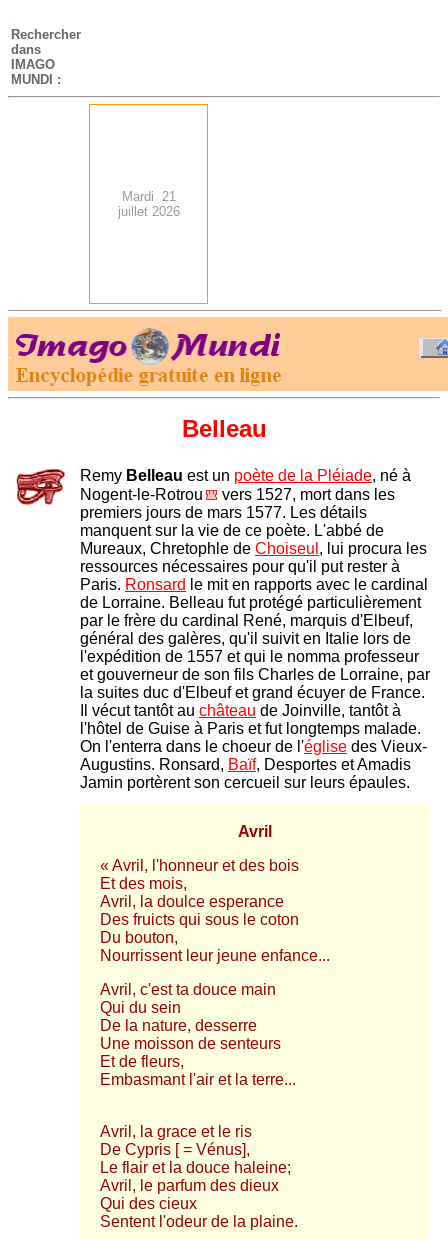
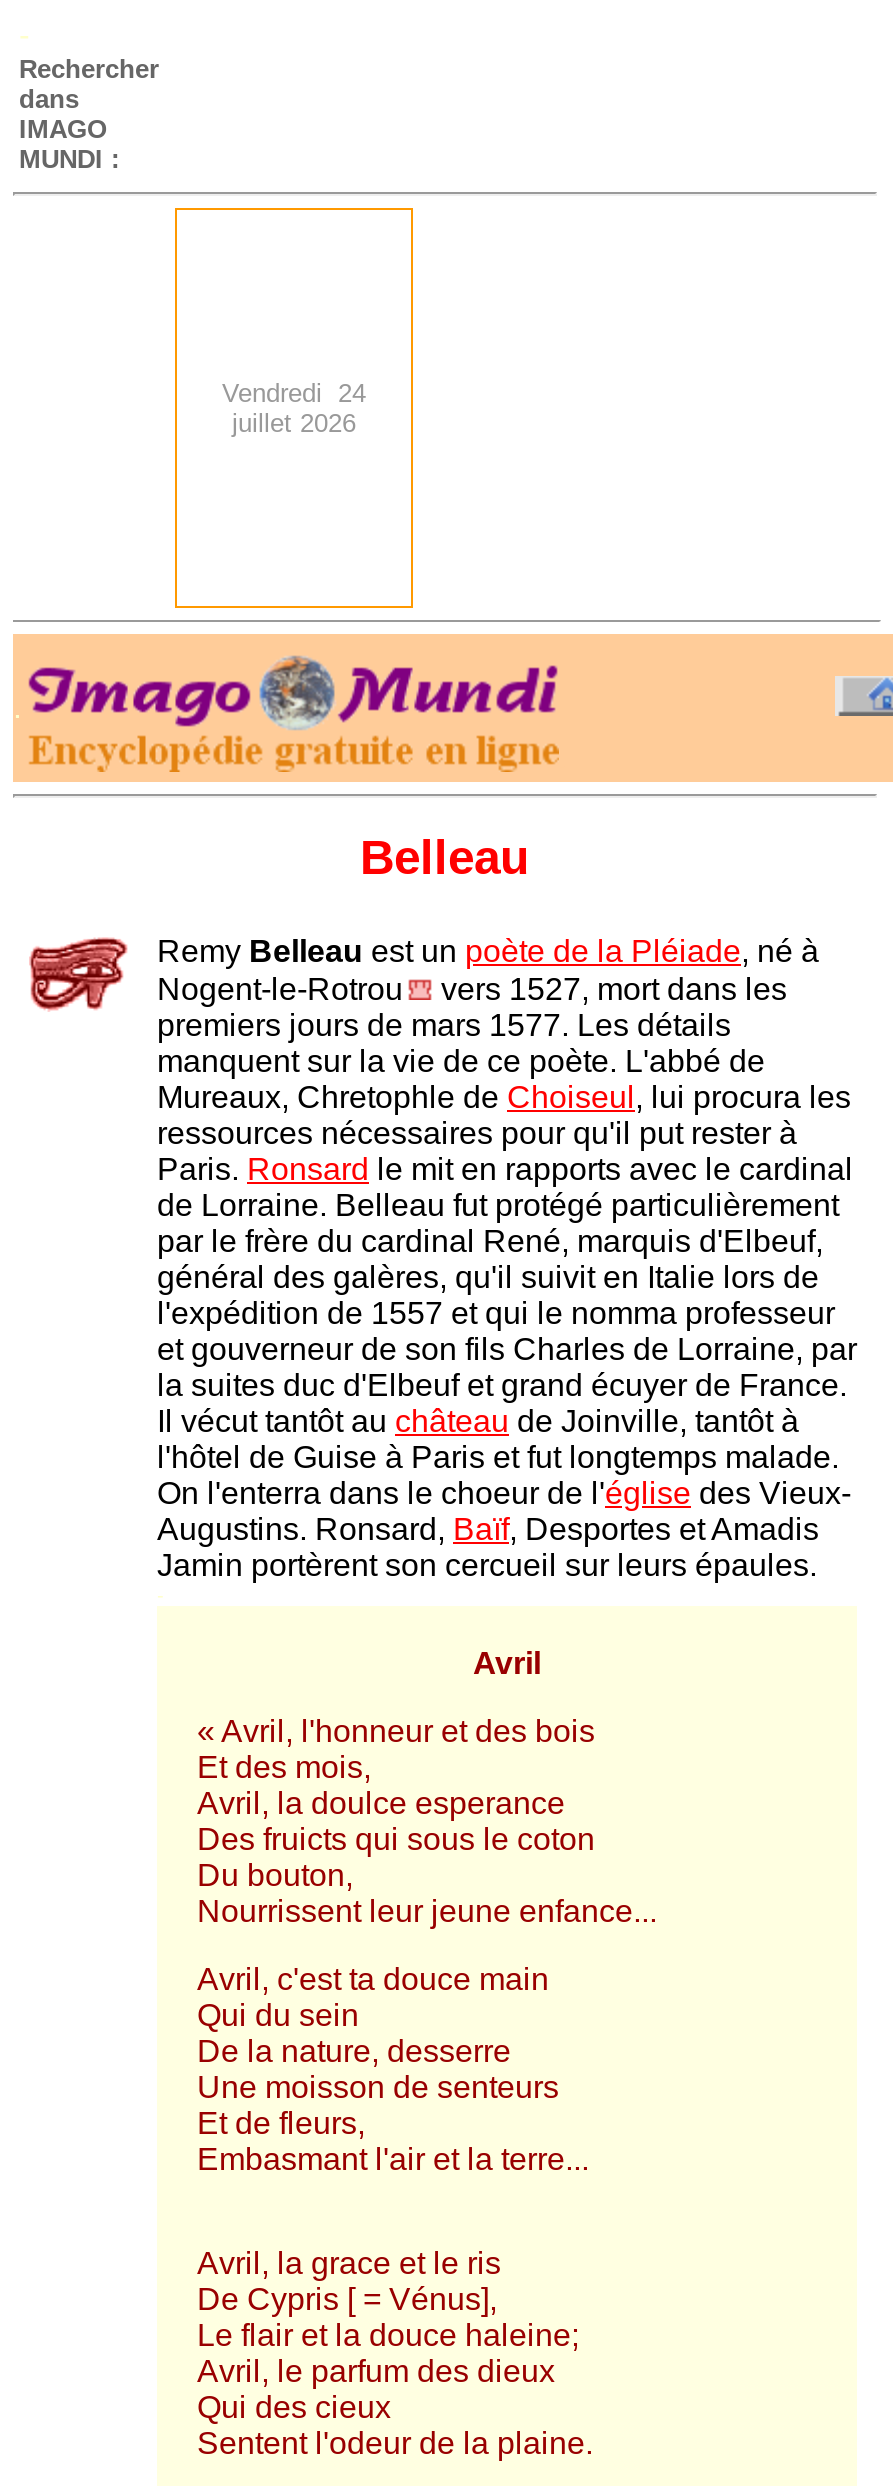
[121,189,175,204] Mardi 21 -> [222,378,366,408] Vendredi 24

